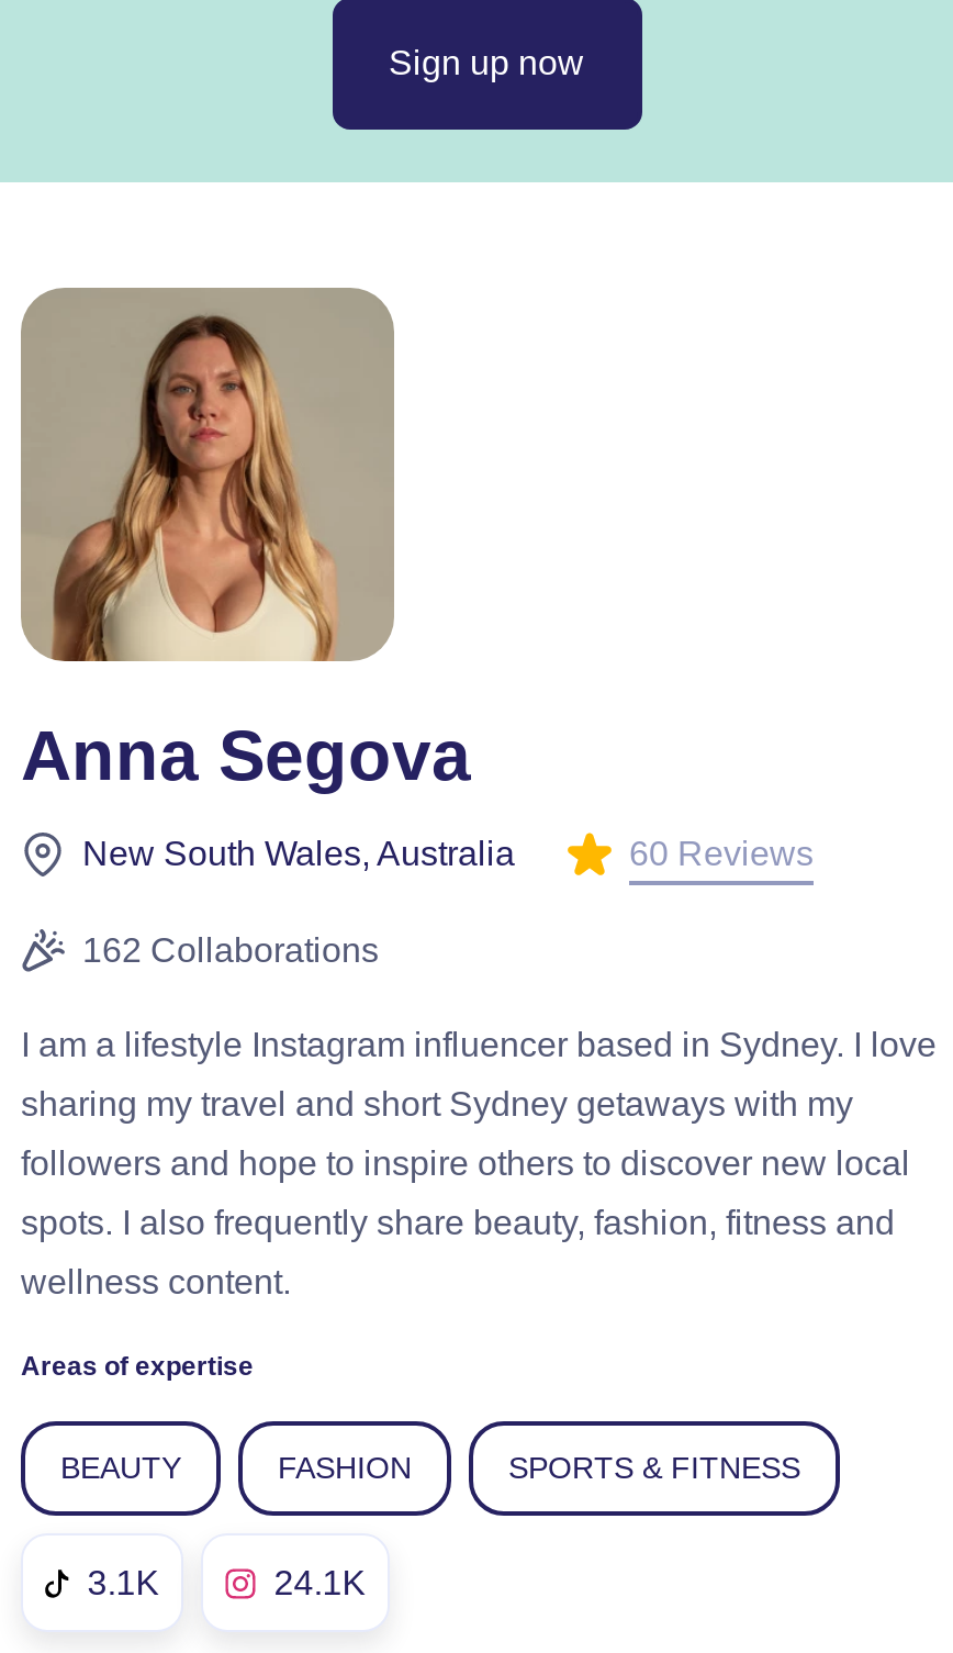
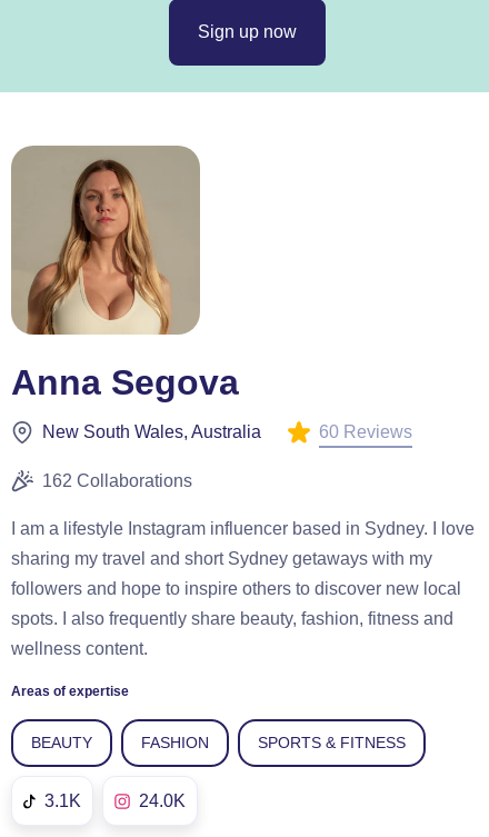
[274,1564,366,1602] 24.1K -> [139,792,186,810] 24.0K

